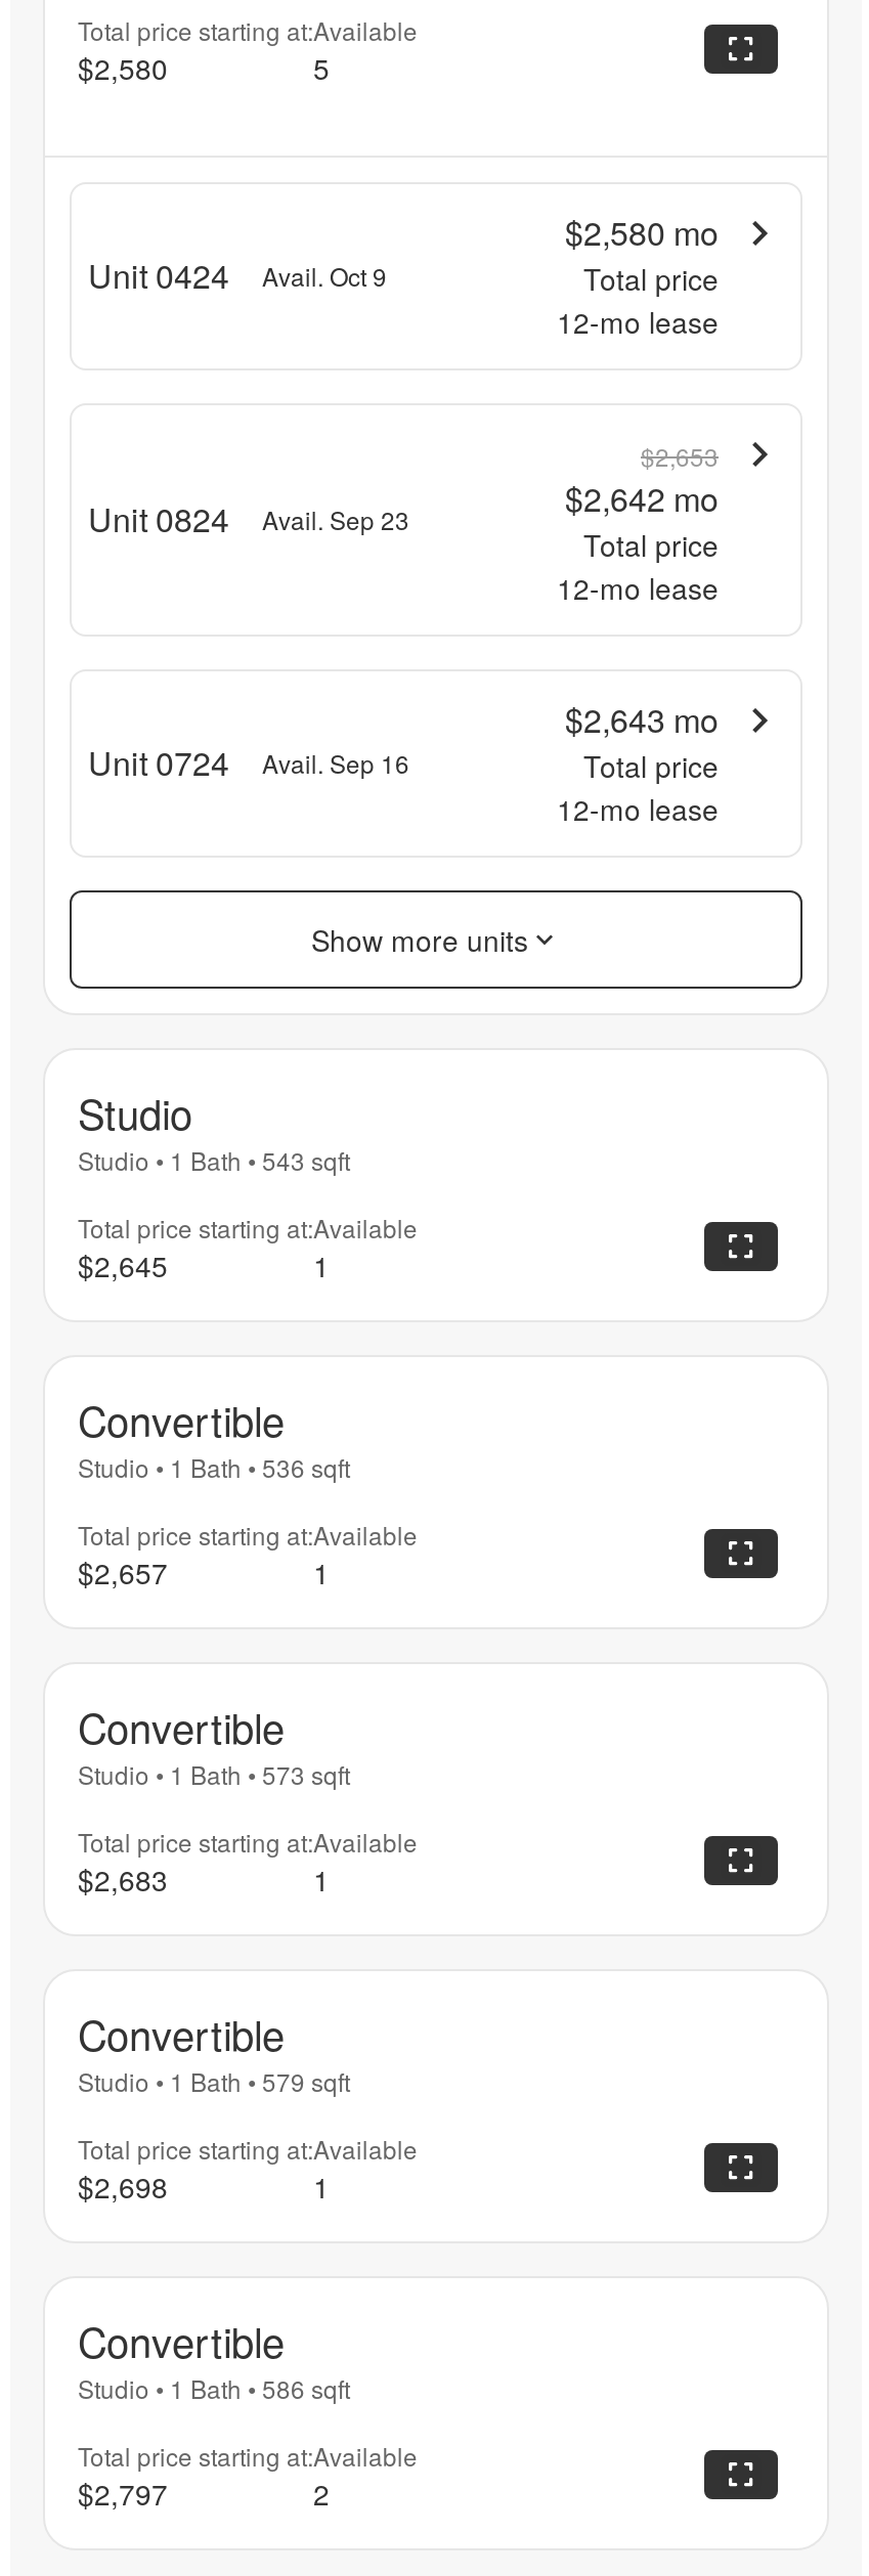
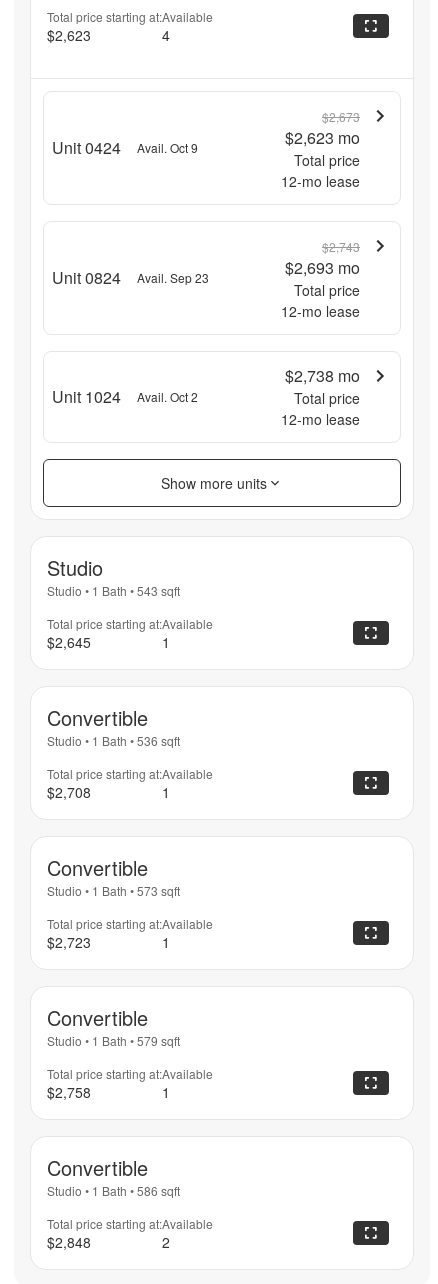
[78,47,168,88] $2,580 -> [47,25,91,45] $2,623
[313,47,330,88] 5 -> [162,25,170,45] 4
[565,208,719,255] $2,580 mo -> [285,108,360,149] $2,673 | $2,623 mo
[641,437,719,472] $2,653 -> [322,238,360,255] $2,743
[565,474,719,521] $2,642 mo -> [285,256,360,279] $2,693 mo
[565,695,719,742] $2,643 mo -> [285,364,360,387] $2,738 mo
[88,738,229,785] Unit 0724 -> [52,385,121,408] Unit 1024
[262,744,409,779] Avail. Sep 16 -> [137,388,198,405] Avail. Oct 2
[78,1552,168,1593] $2,657 -> [47,782,91,802] $2,708
[78,1859,168,1900] $2,683 -> [47,932,91,952] $2,723
[78,2166,168,2207] $2,698 -> [47,1082,91,1102] $2,758
[78,2473,168,2514] $2,797 -> [47,1232,91,1252] $2,848

